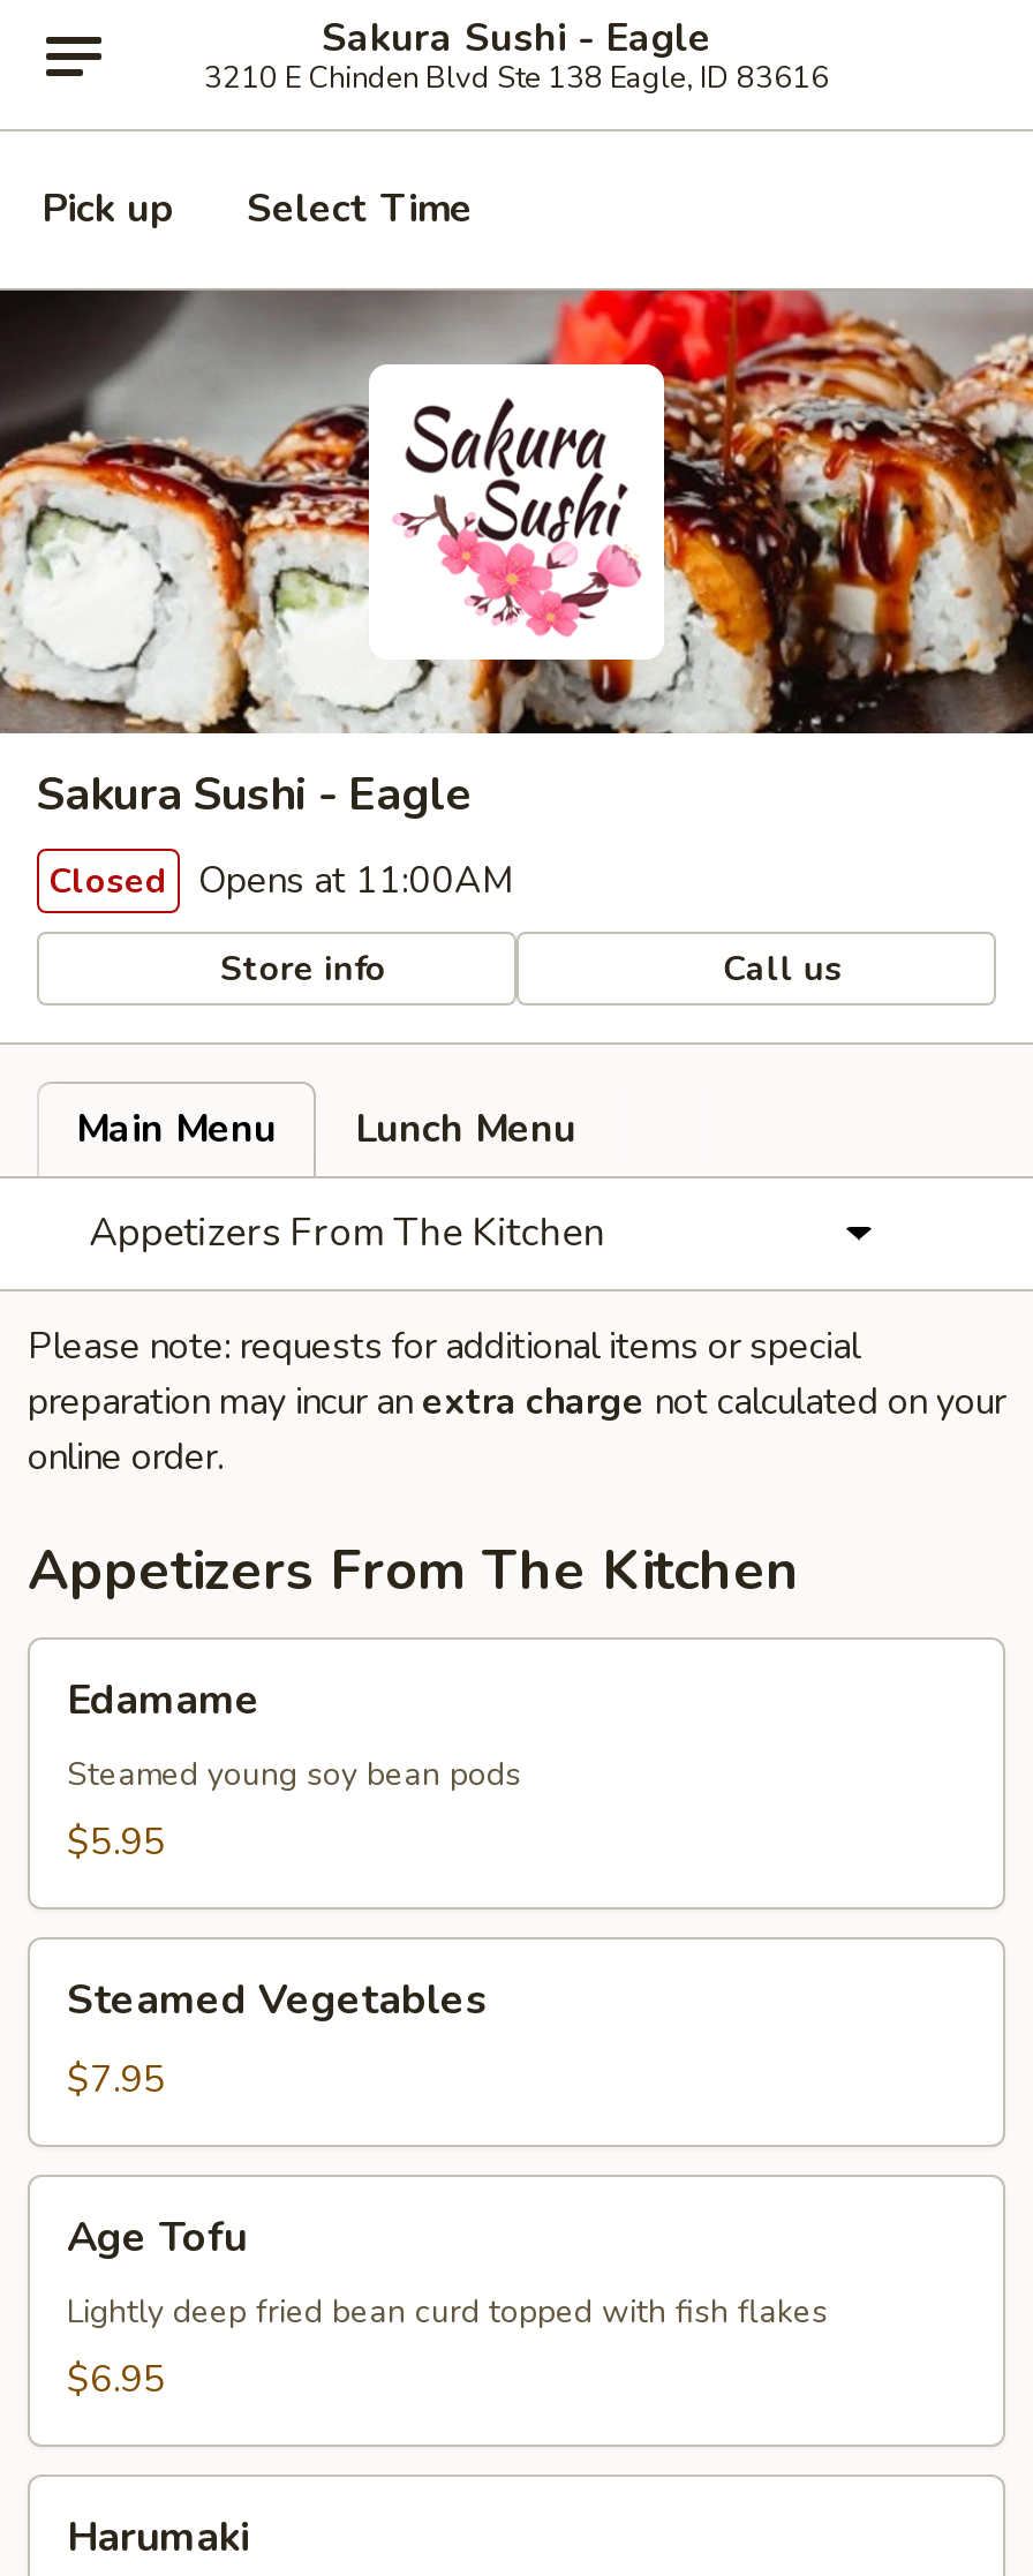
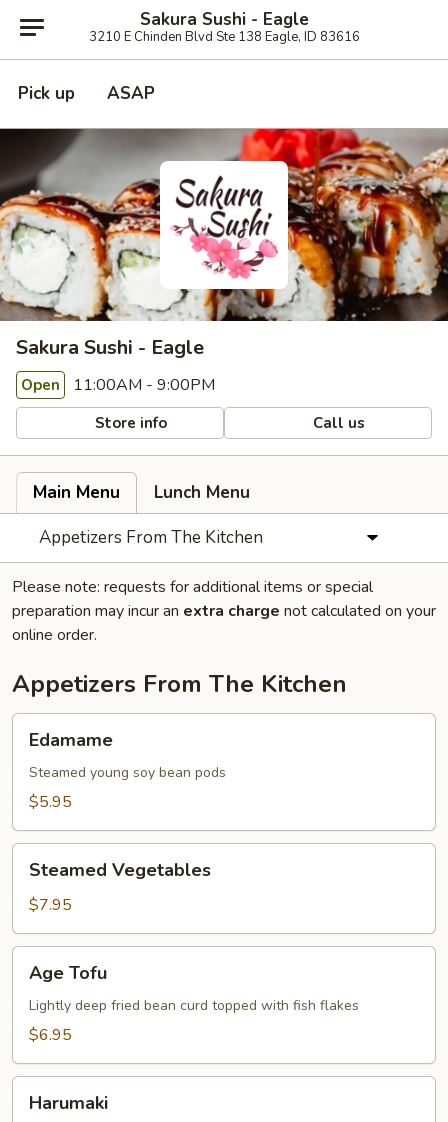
[247,182,473,235] Select Time -> [107,82,155,105] ASAP
[48,856,514,906] Closed Opens at 11:00AM -> [21,374,215,396] Open 11:00AM - 9:00PM

